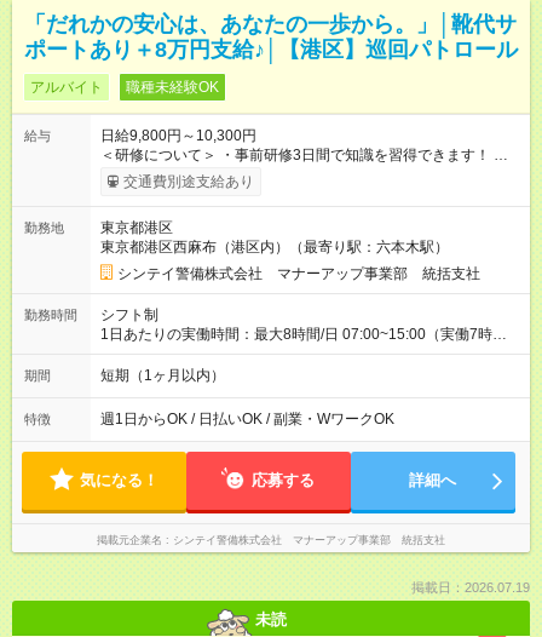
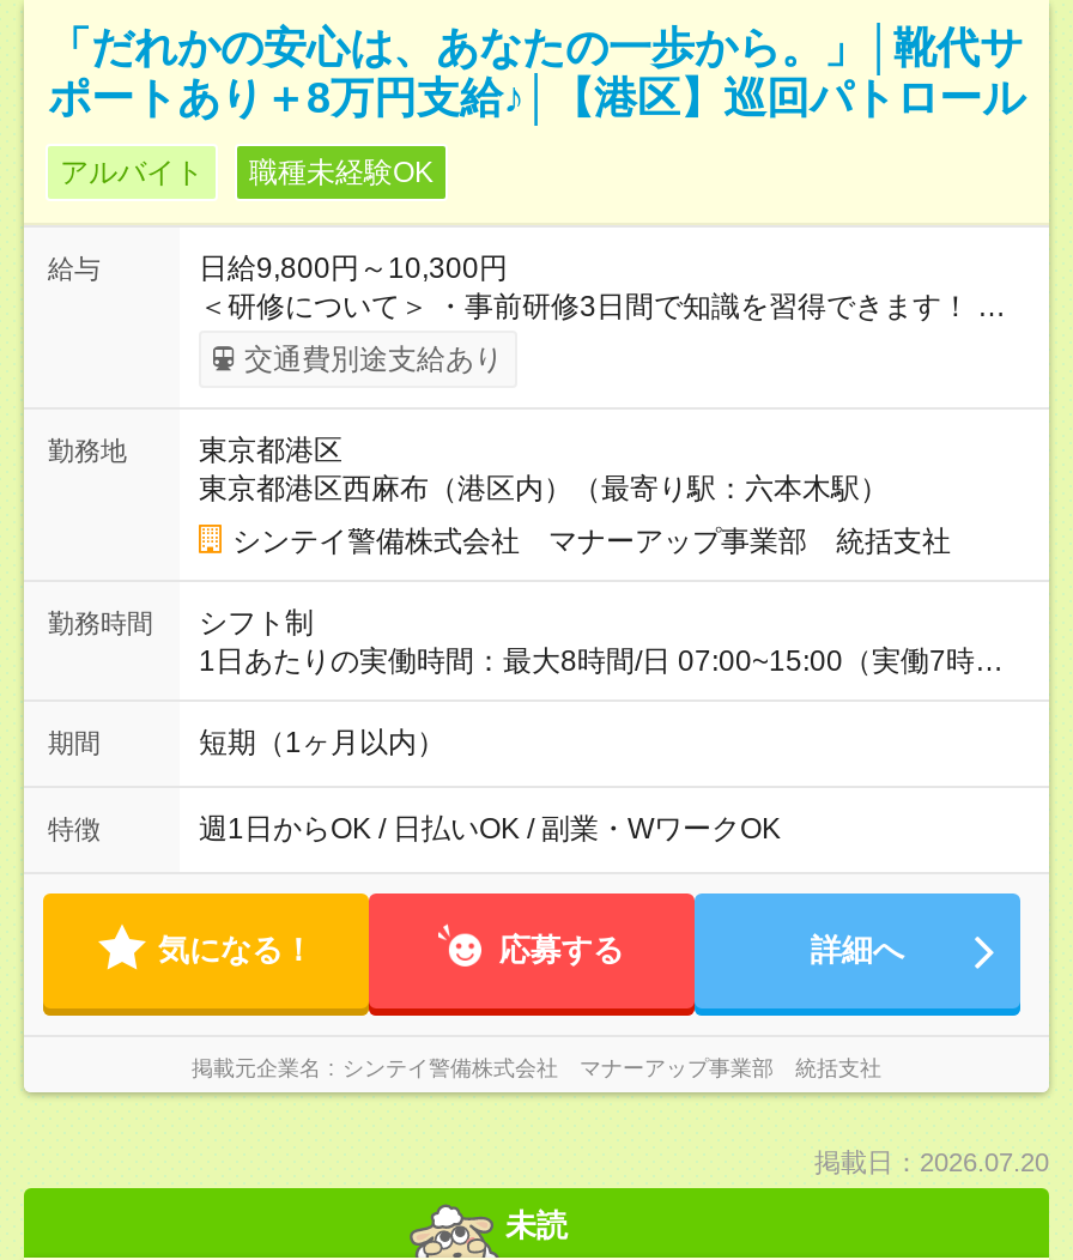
[411,580,530,595] 掲載日：2026.07.19 -> [814,1147,1049,1176] 掲載日：2026.07.20

